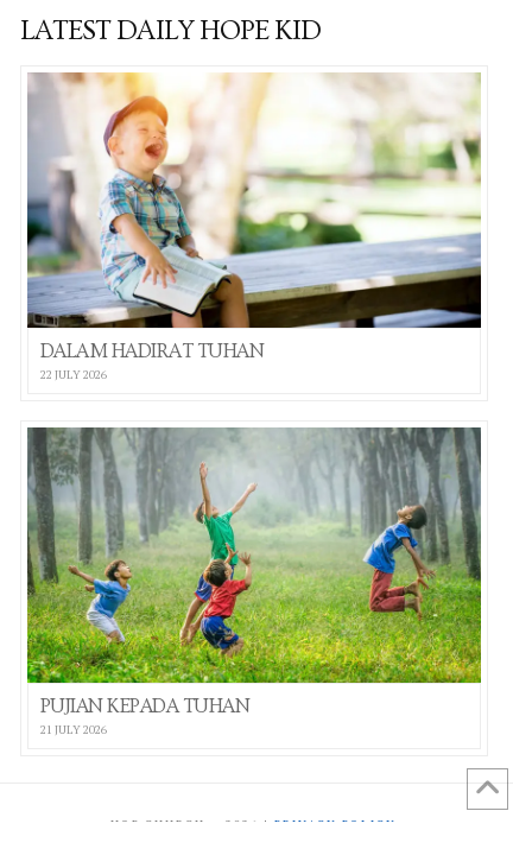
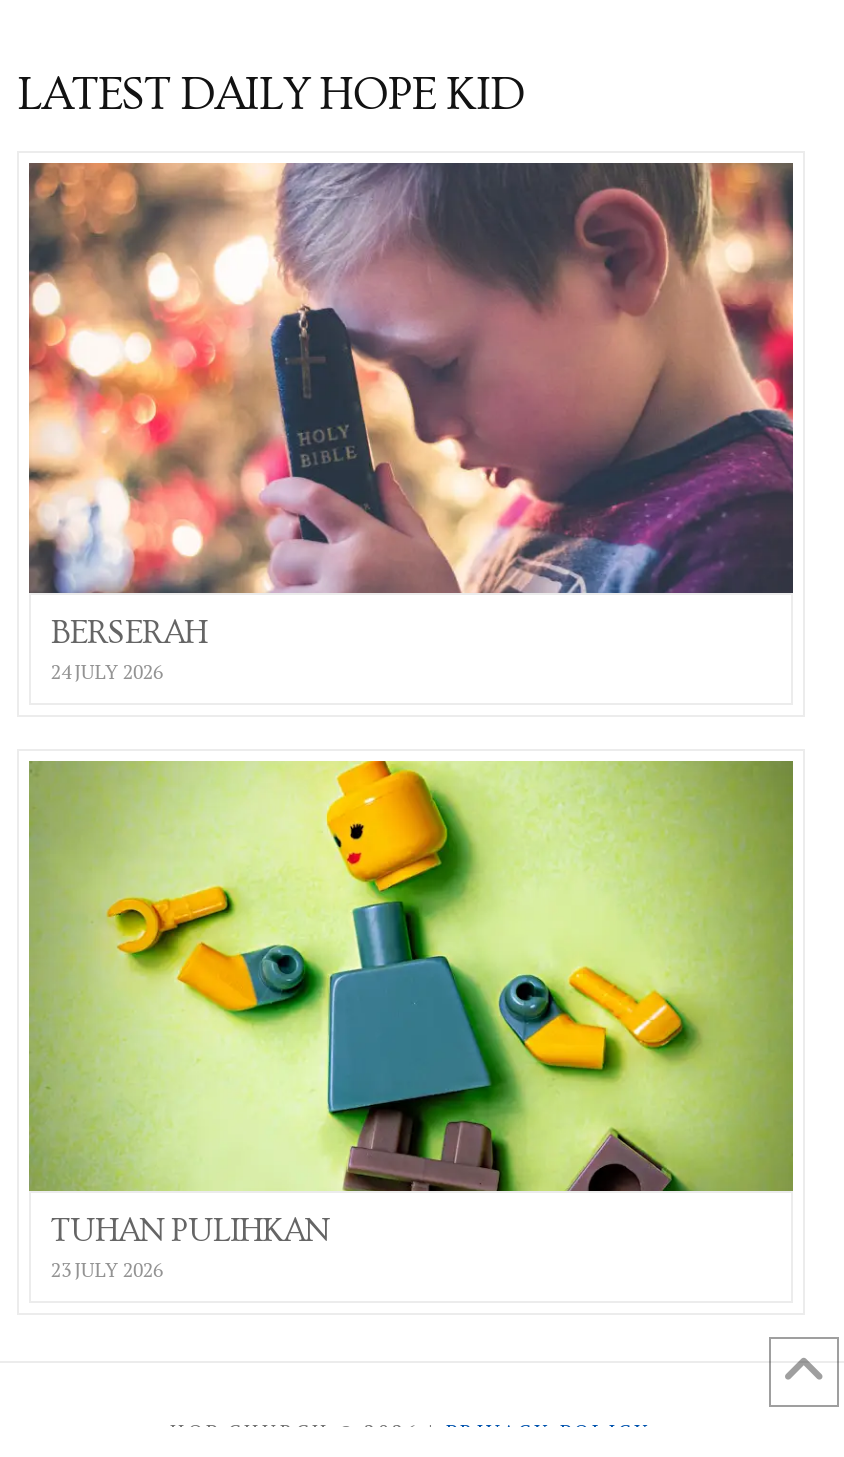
[26,71,481,382] [image] | DALAM HADIRAT TUHAN | 22 JULY 2026 -> [27,160,795,686] [image] | BERSERAH | 24 JULY 2026
[26,426,481,737] [image] | PUJIAN KEPADA TUHAN | 21 JULY 2026 -> [27,758,793,1283] [image] | TUHAN PULIHKAN | 23 JULY 2026

